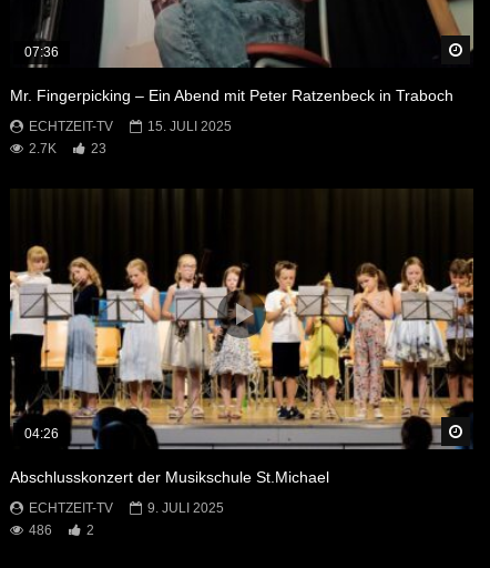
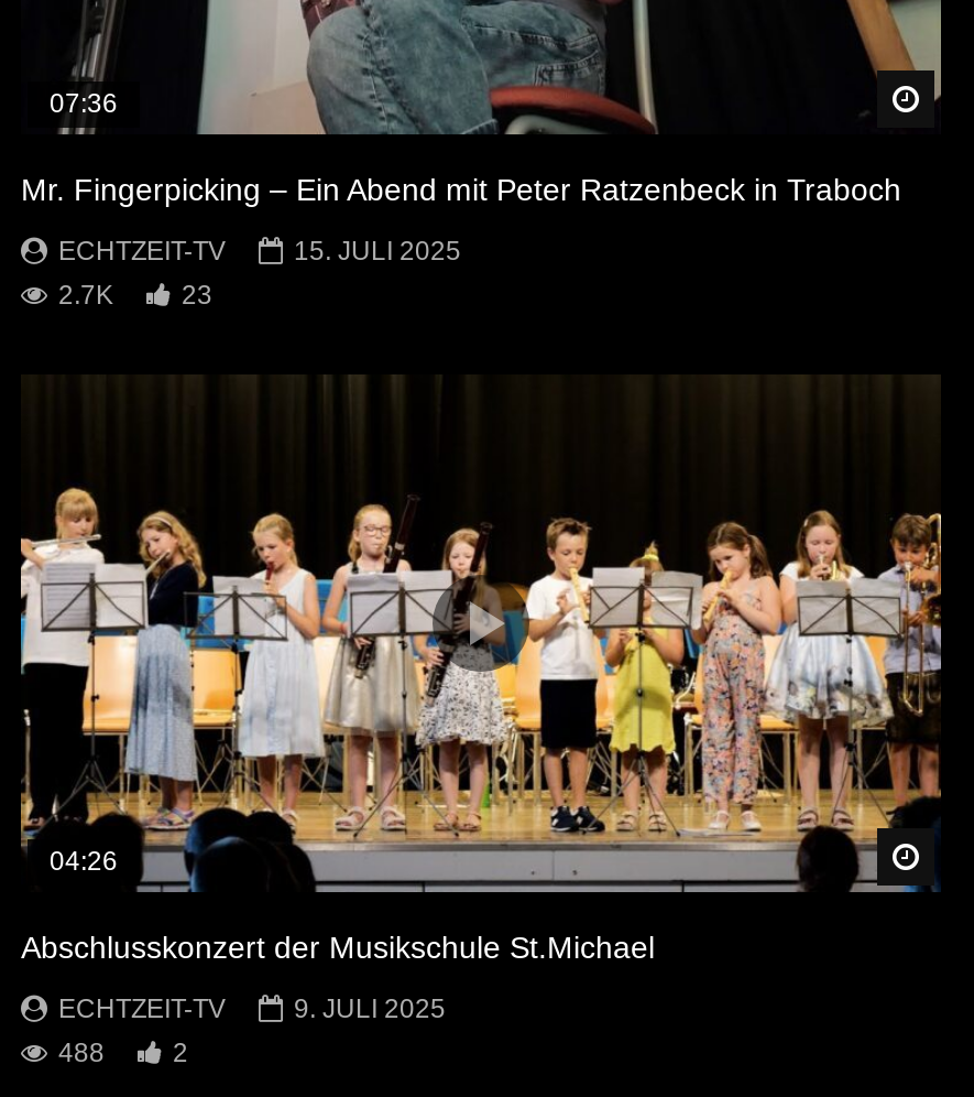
[29,523,52,538] 486 -> [58,1038,105,1069] 488

